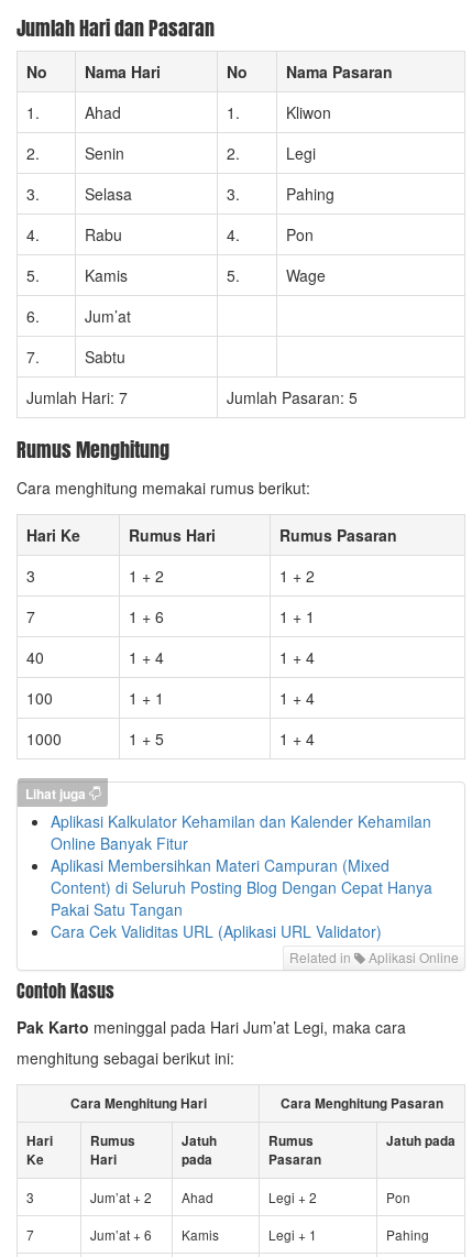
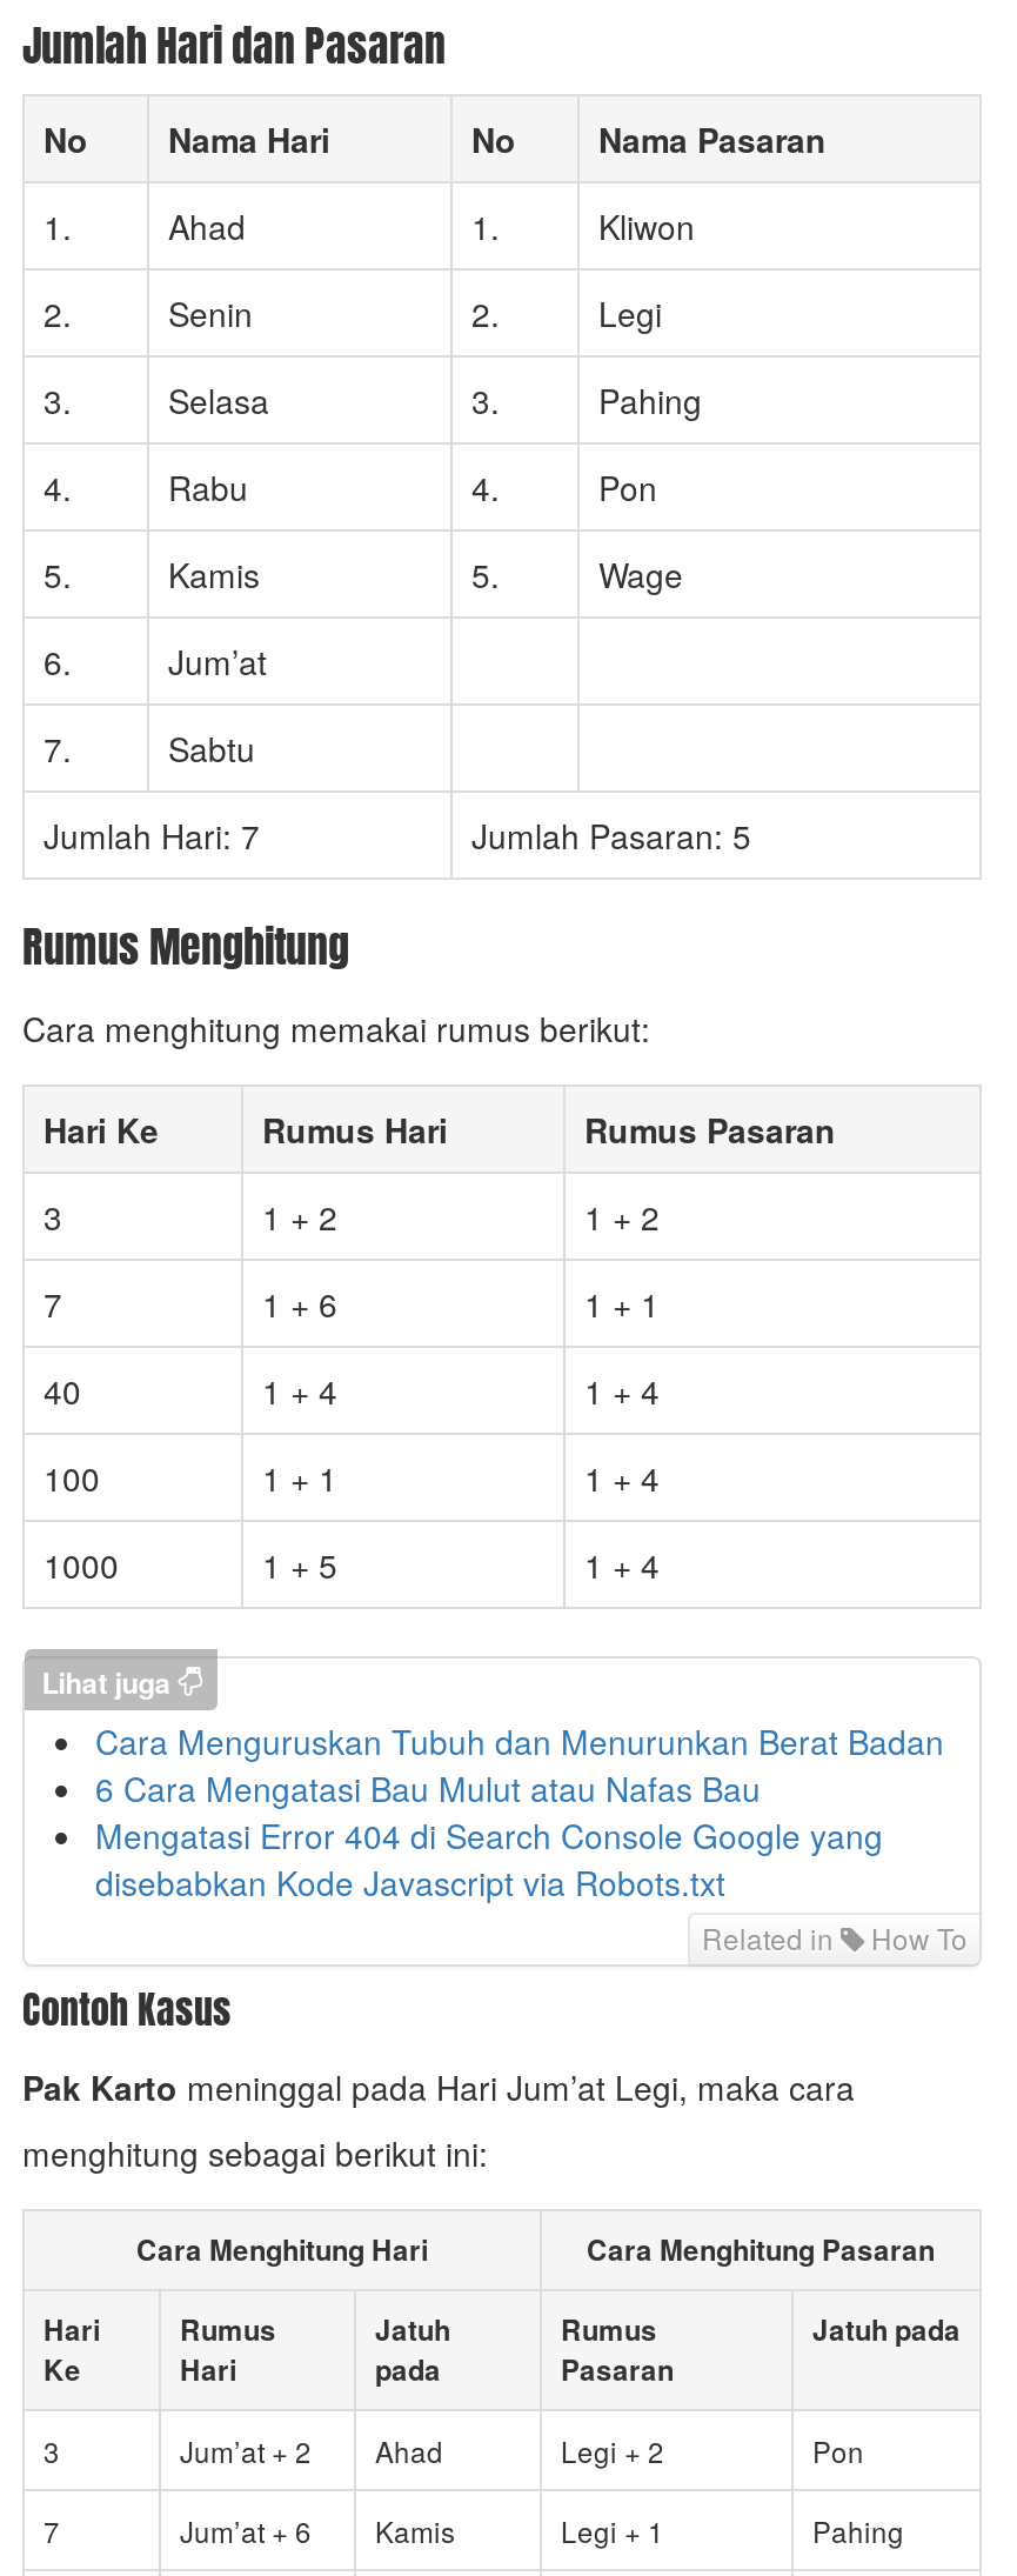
[51,811,459,967] Aplikasi Kalkulator Kehamilan dan Kalender Kehamilan | Online Banyak Fitur | Aplikasi Membersihkan Materi Campuran (Mixed | Content) di Seluruh Posting Blog Dengan Cepat Hanya | Pakai Satu Tangan | Cara Cek Validitas URL (Aplikasi URL Validator) | Related in Aplikasi Online -> [95,1718,968,1958] Cara Menguruskan Tubuh dan Menurunkan Berat Badan | 6 Cara Mengatasi Bau Mulut atau Nafas Bau | Mengatasi Error 404 di Search Console Google yang | disebabkan Kode Javascript via Robots.txt | Related in How To

